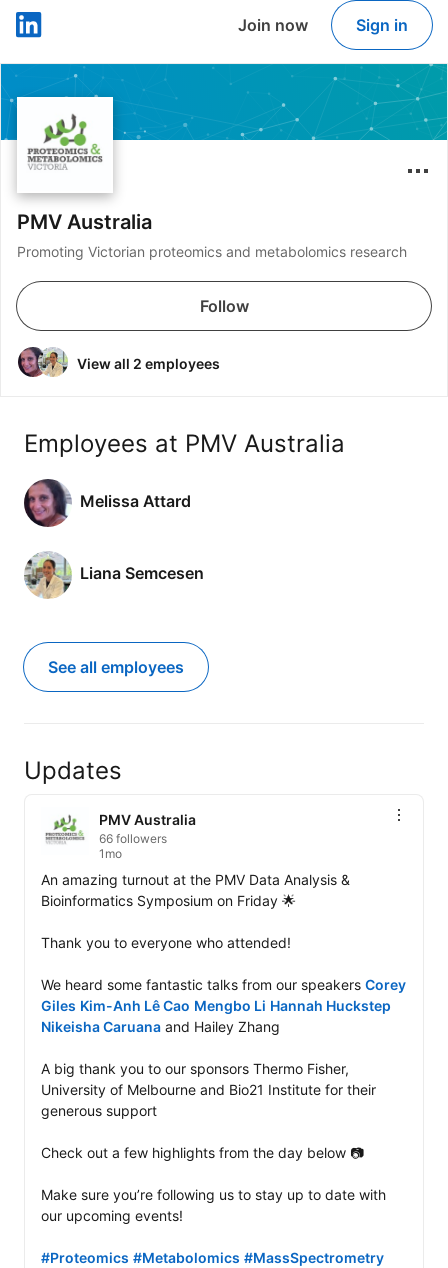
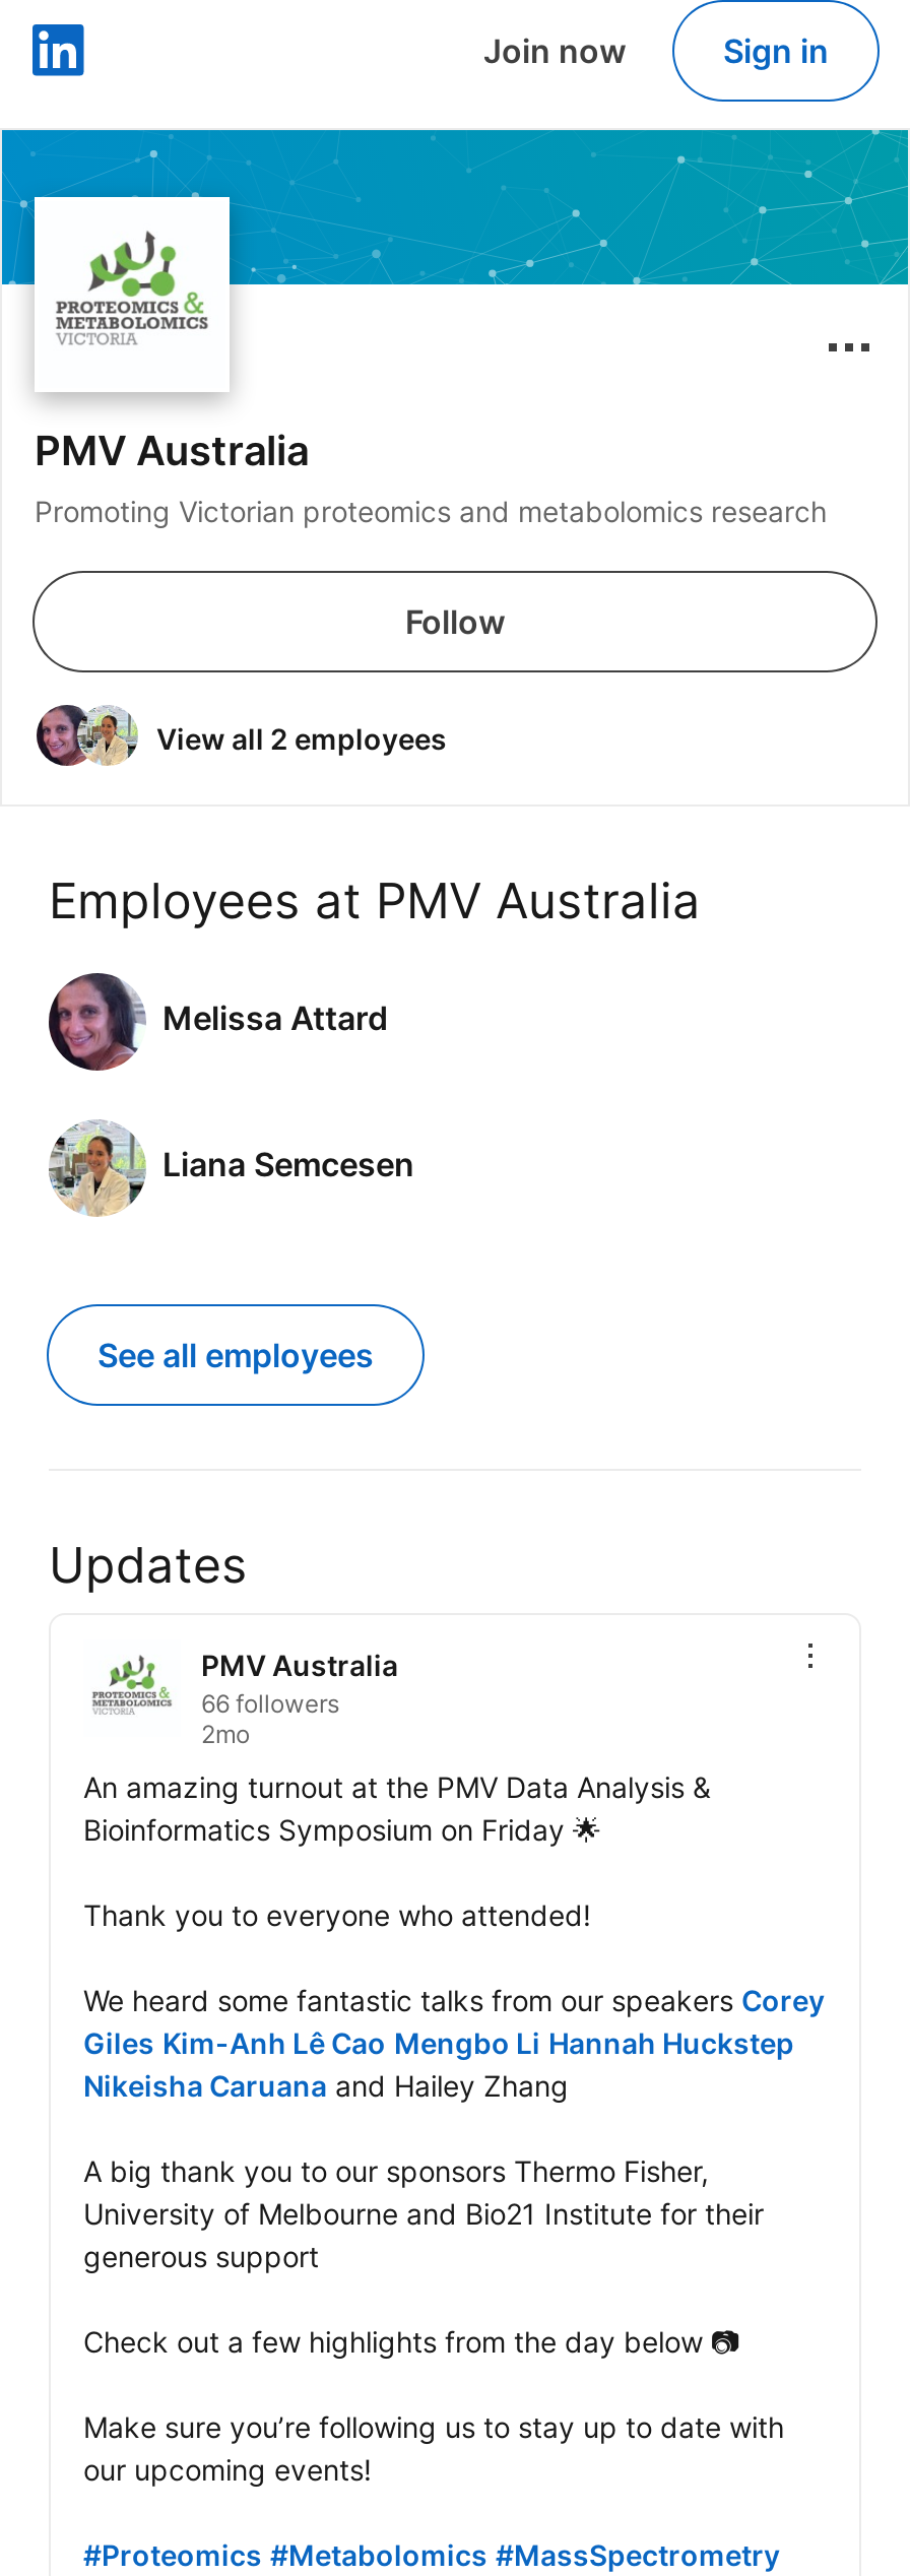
[99,846,122,861] 1mo -> [201,1719,250,1749] 2mo

